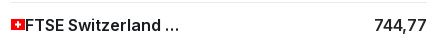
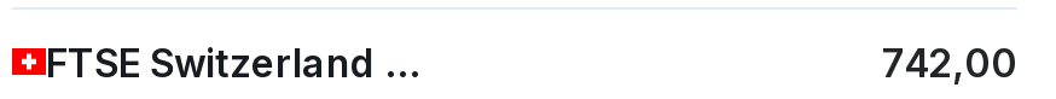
[374,15,427,35] 744,77 -> [882,38,1017,86] 742,00

